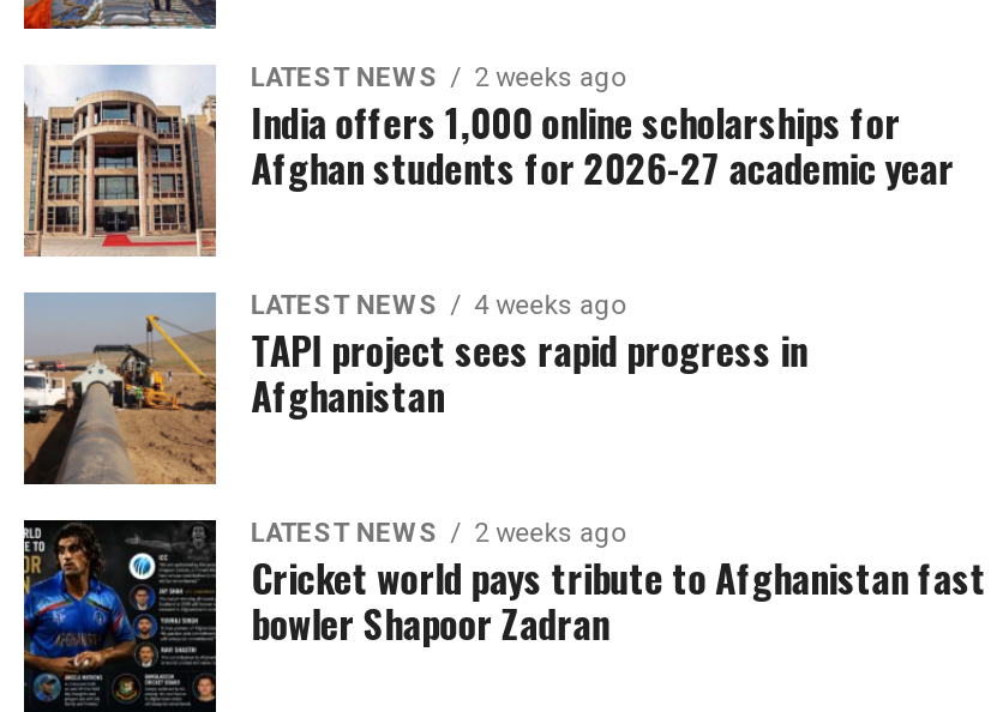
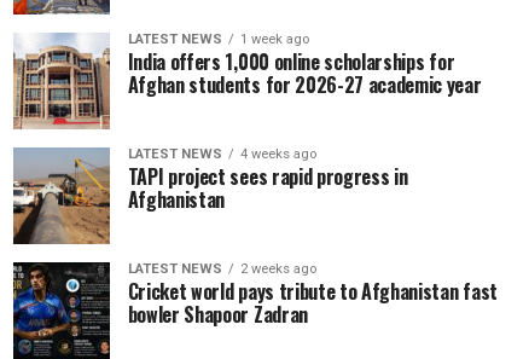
[251,62,626,93] LATEST NEWS 2 weeks ago -> [128,31,309,47] LATEST NEWS 1 week ago

